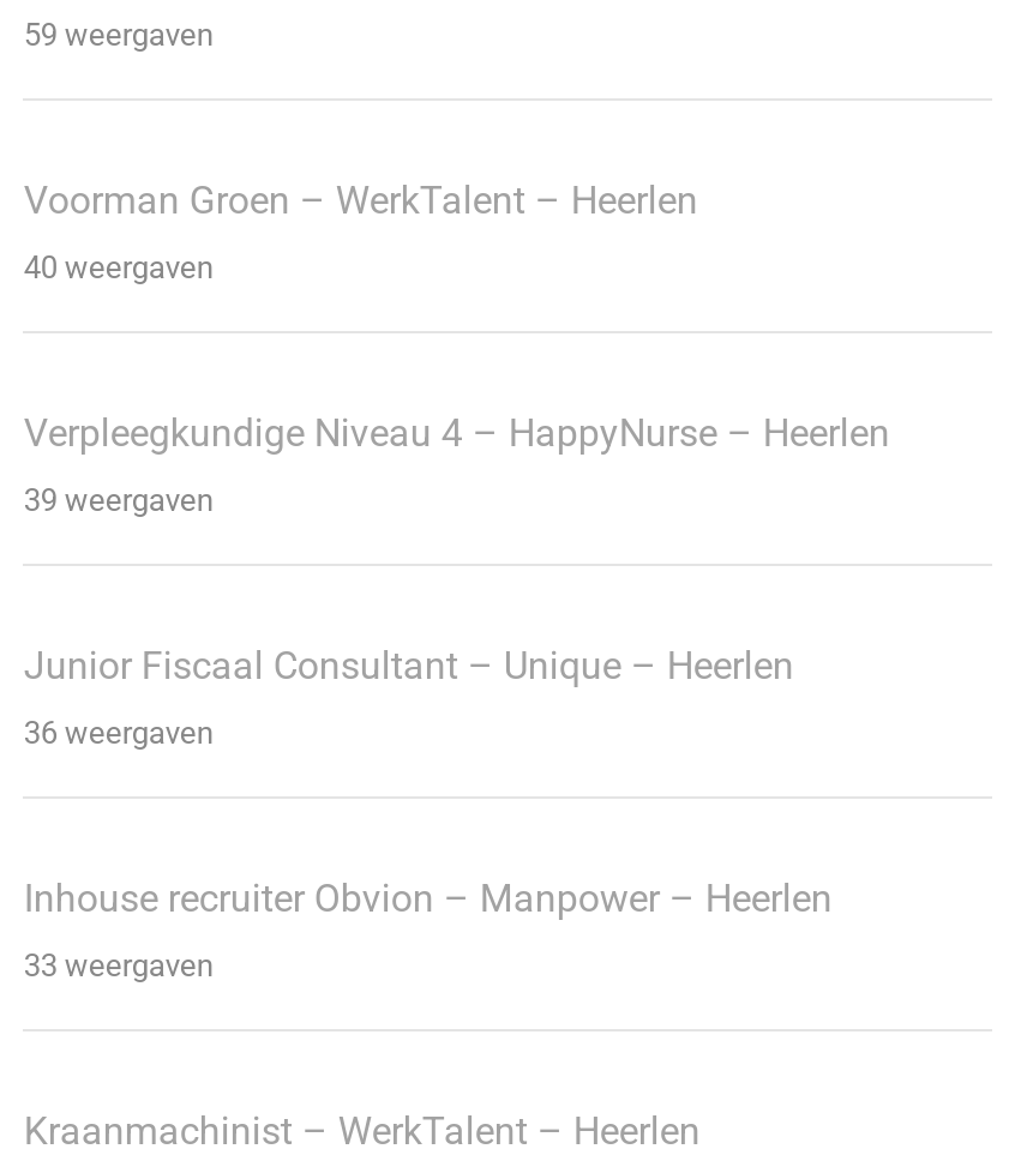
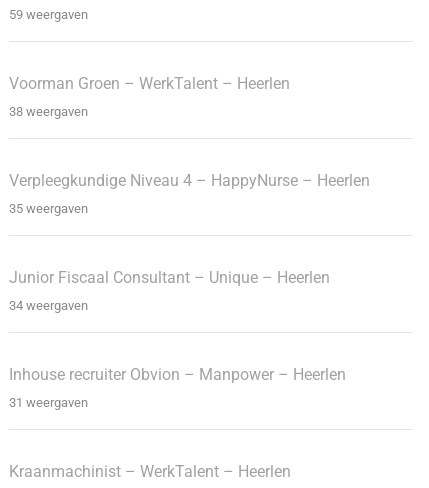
[24,250,213,286] 40 weergaven -> [9,104,88,119] 38 weergaven
[24,482,213,518] 39 weergaven -> [9,201,88,216] 35 weergaven
[24,715,213,751] 36 weergaven -> [9,298,88,313] 34 weergaven
[24,948,213,984] 33 weergaven -> [9,395,88,410] 31 weergaven

